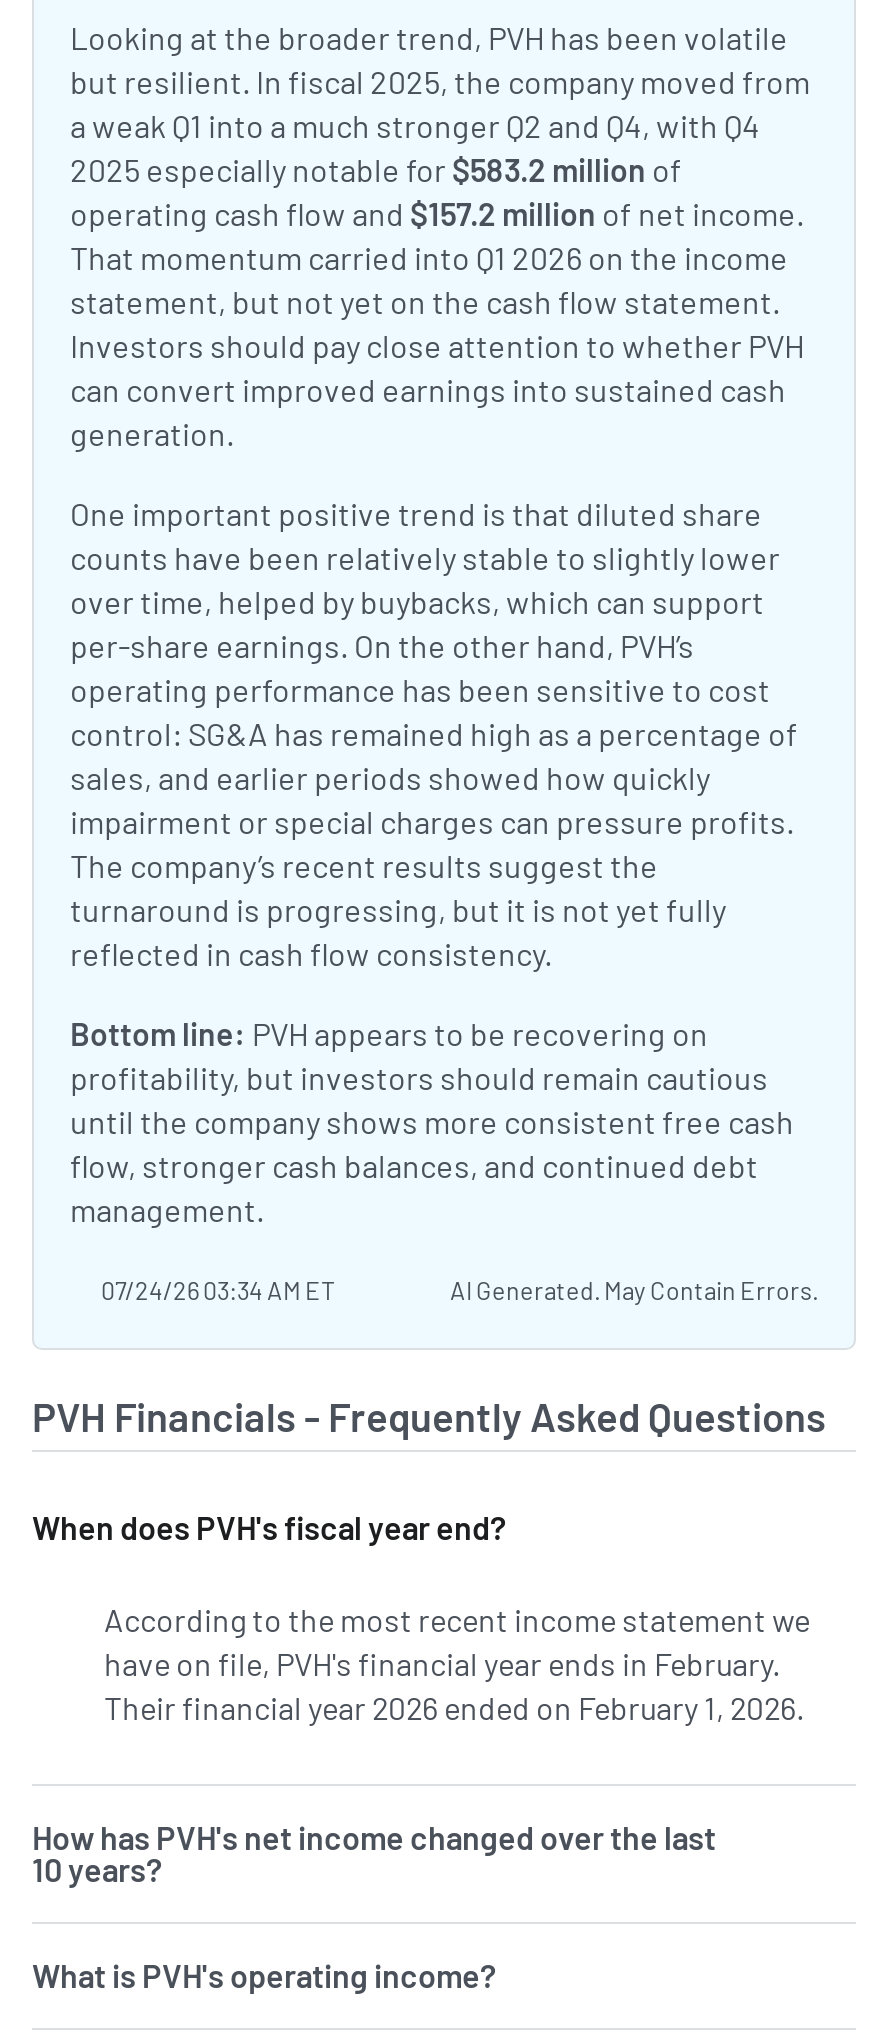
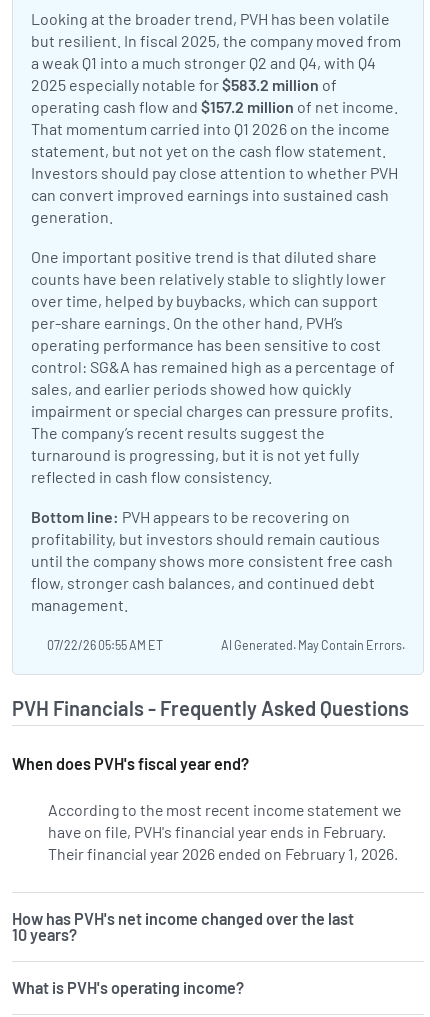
[101,1276,335,1304] 07/24/26 03:34 AM ET -> [46,638,162,652] 07/22/26 05:55 AM ET

